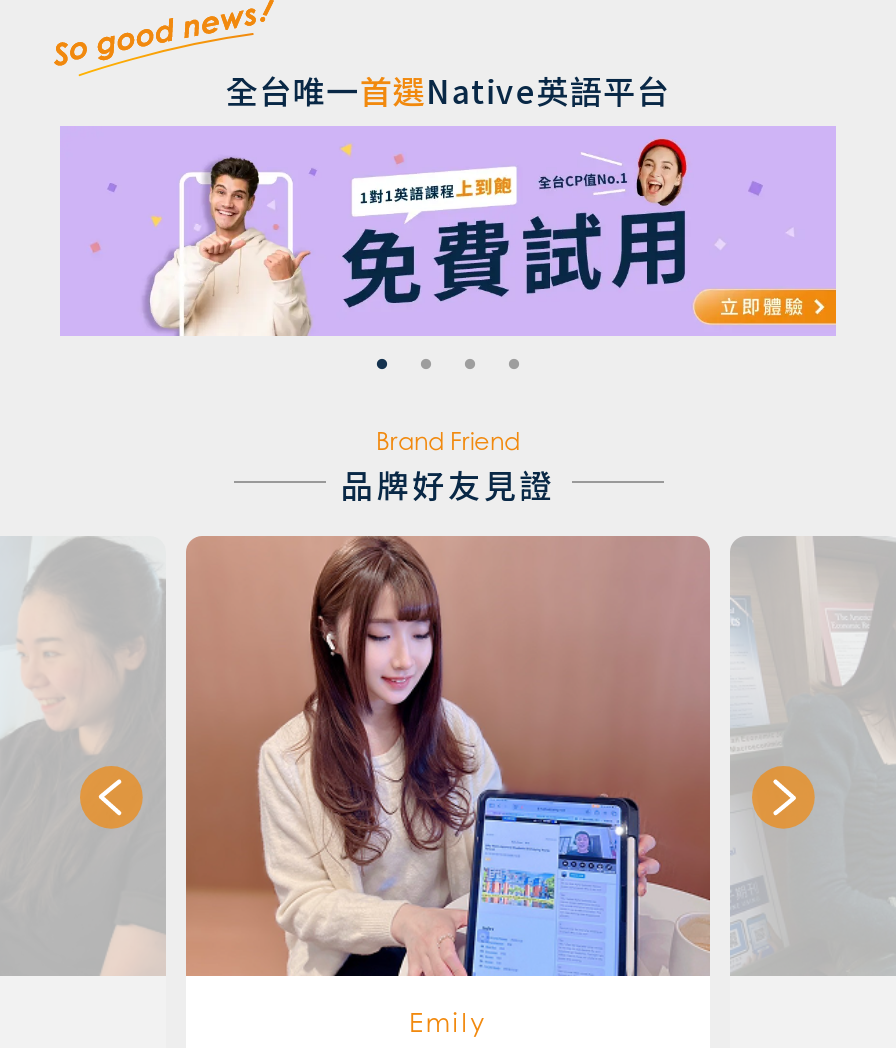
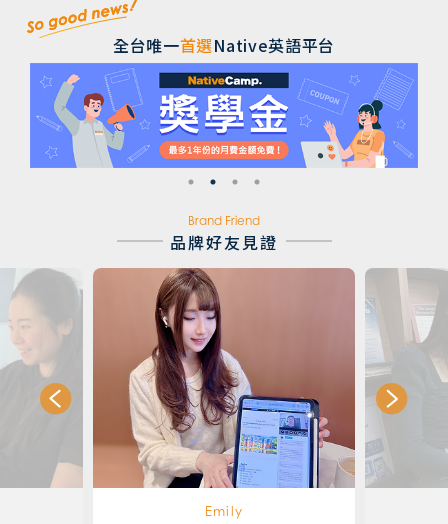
[62,128,838,336] [image] -> [30,63,419,169] [image]

